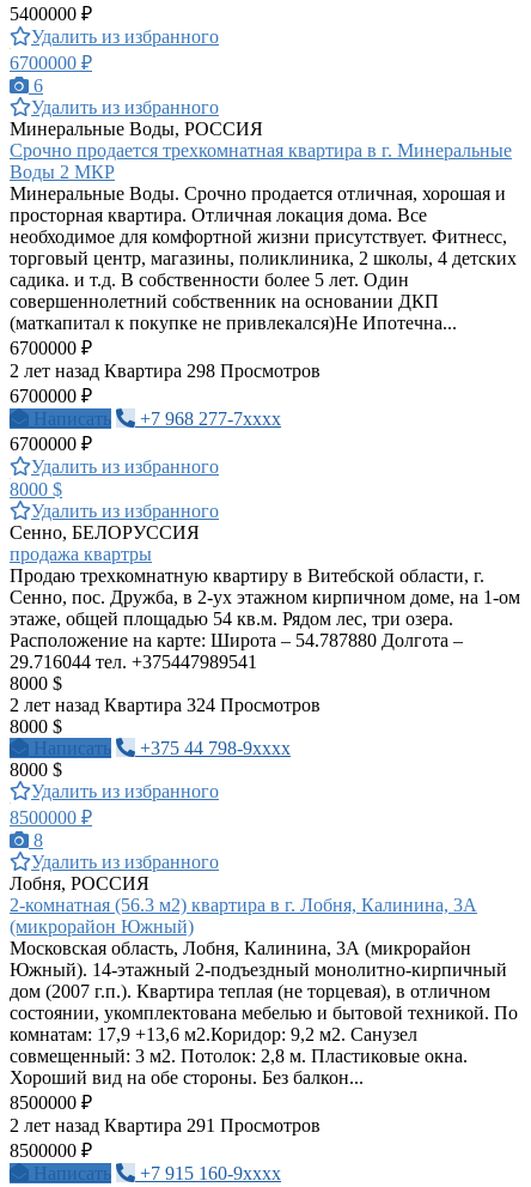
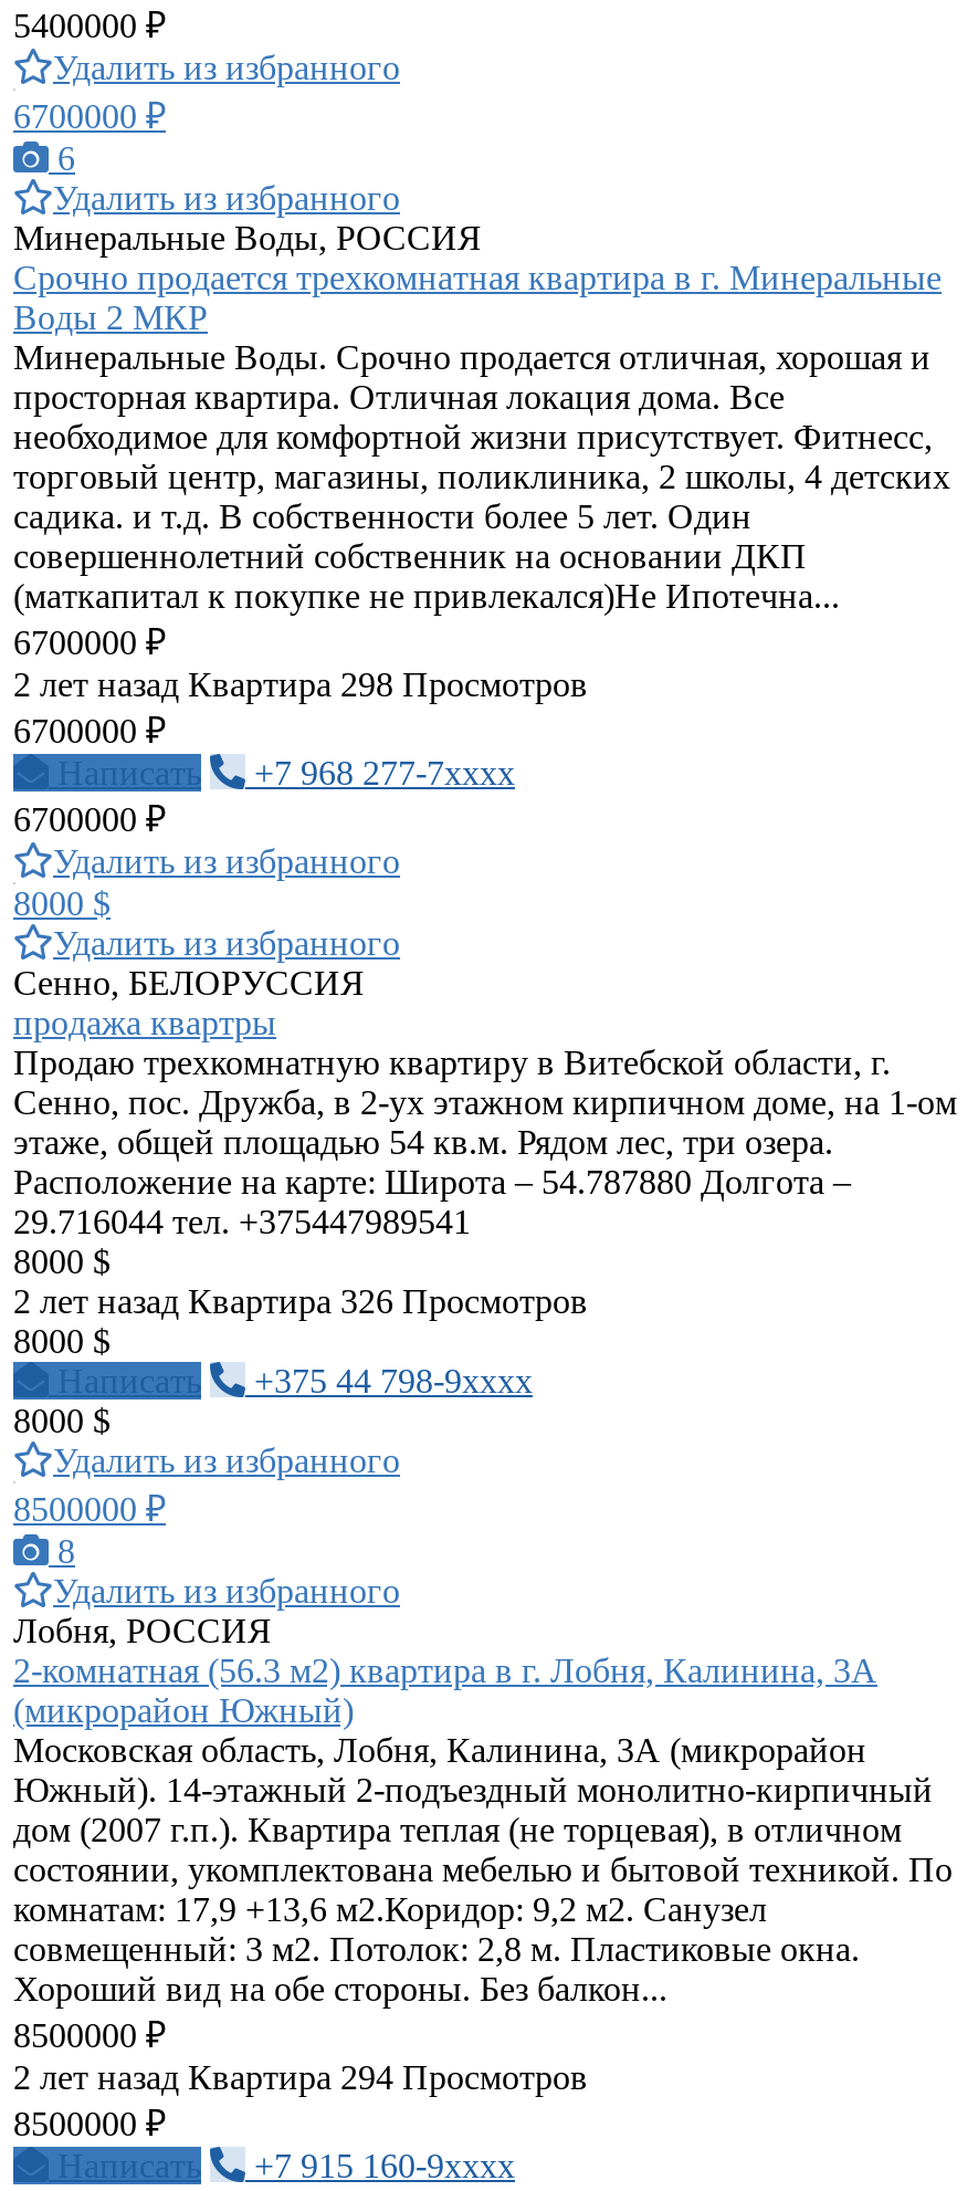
[10,695,321,715] 2 лет назад Квартира 324 Просмотров -> [13,1282,588,1320] 2 лет назад Квартира 326 Просмотров
[10,1115,321,1135] 2 лет назад Квартира 291 Просмотров -> [13,2058,588,2096] 2 лет назад Квартира 294 Просмотров

